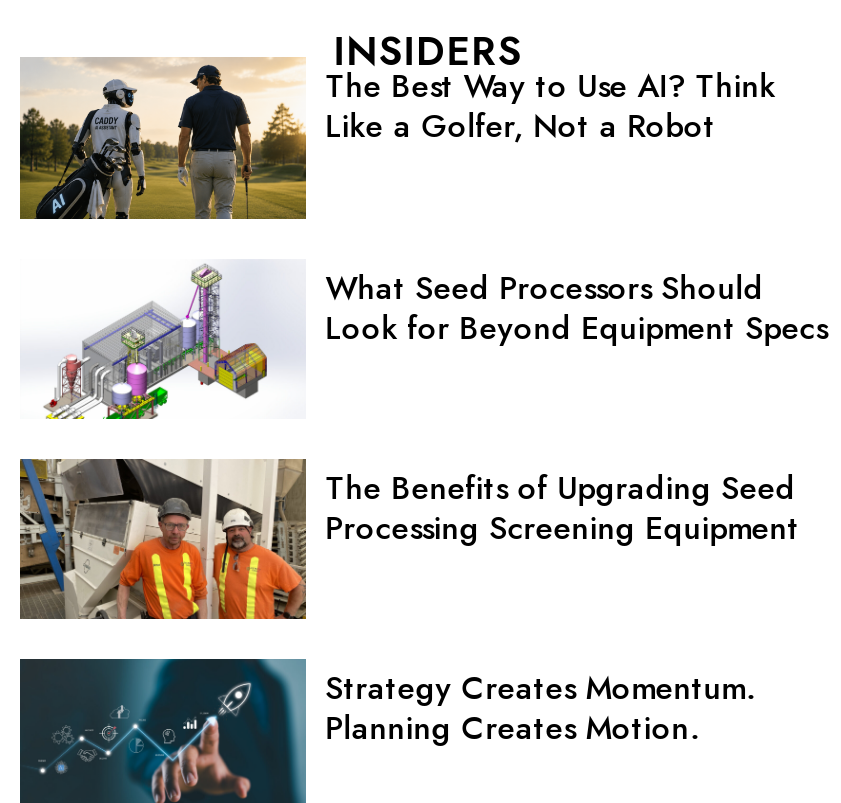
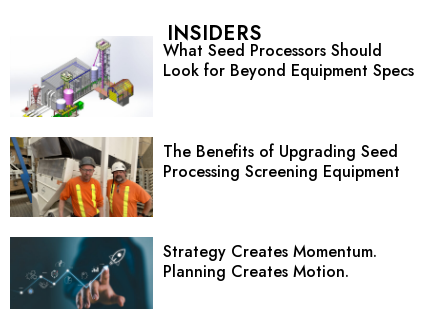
[18,57,776,221] [image] | The Best Way to Use AI? Think | Like a Golfer, Not a Robot -> none

